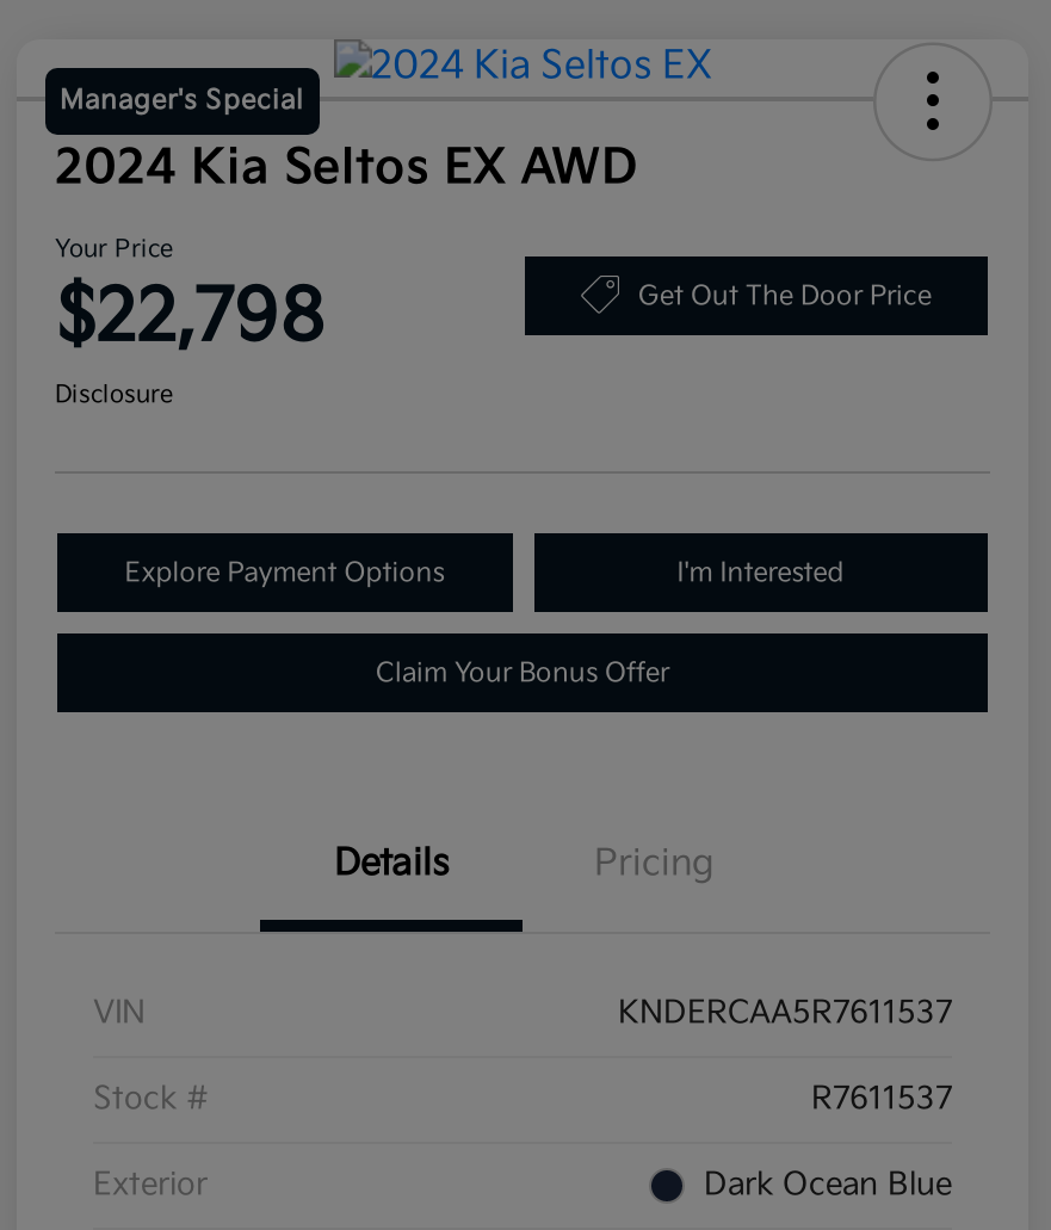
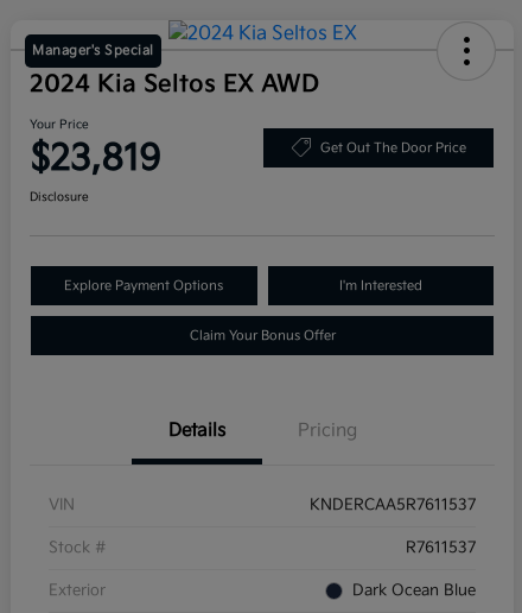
[55,276,324,362] $22,798 -> [30,138,161,181] $23,819

